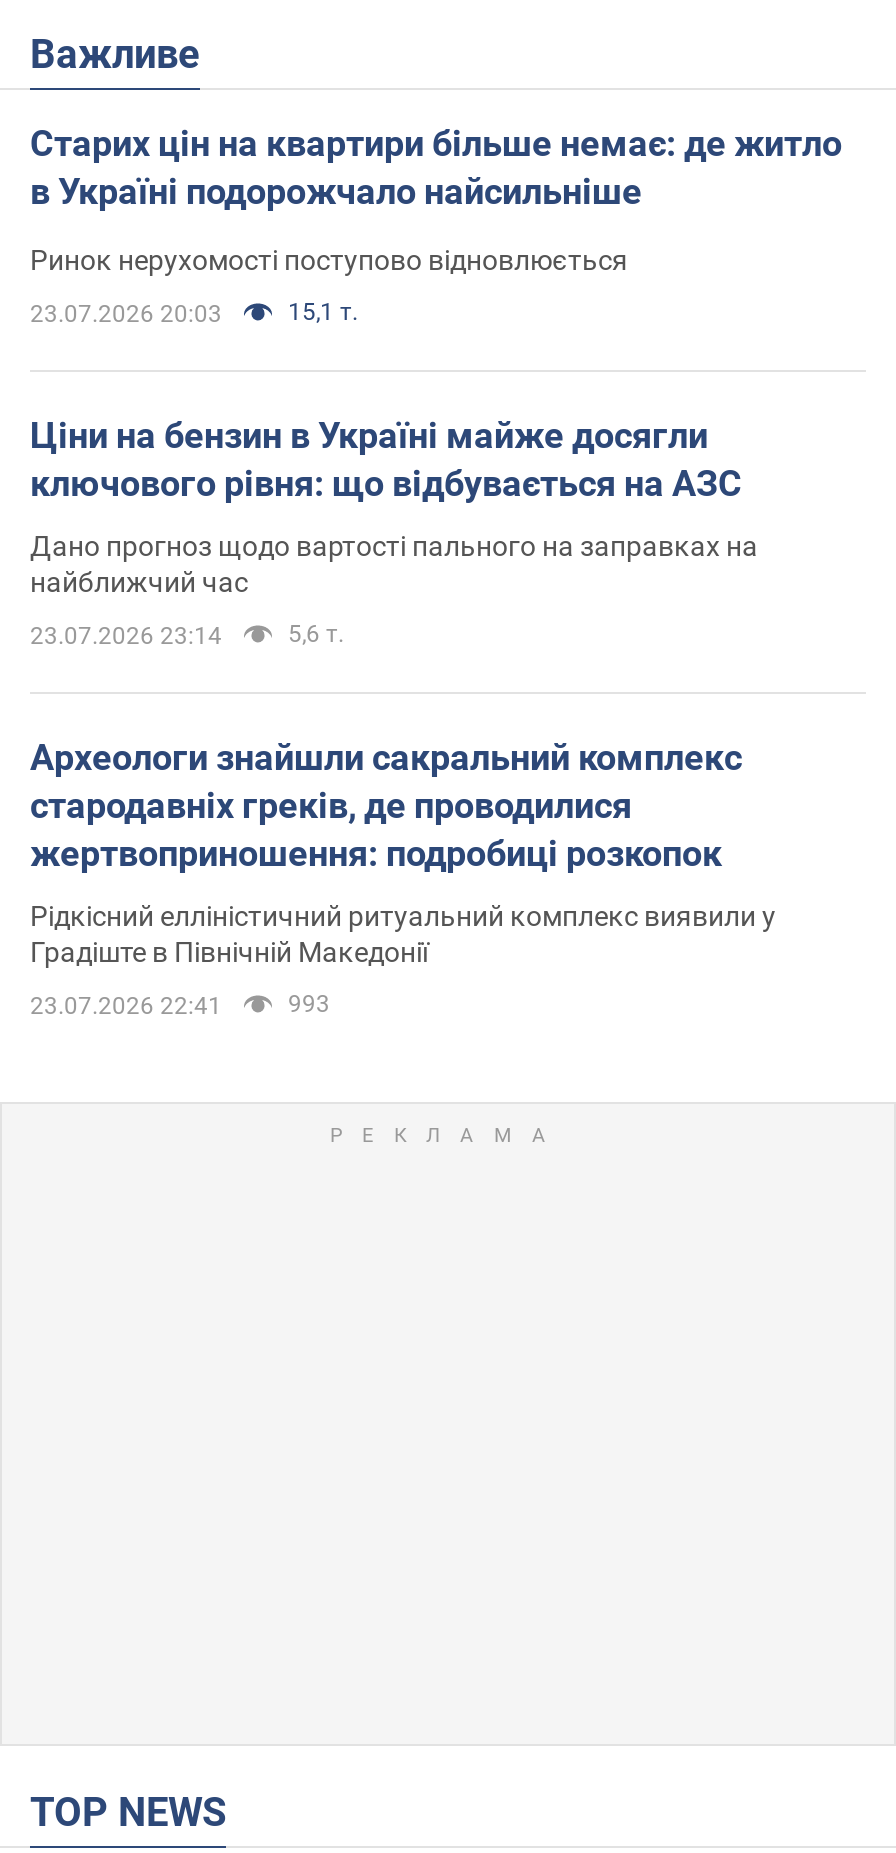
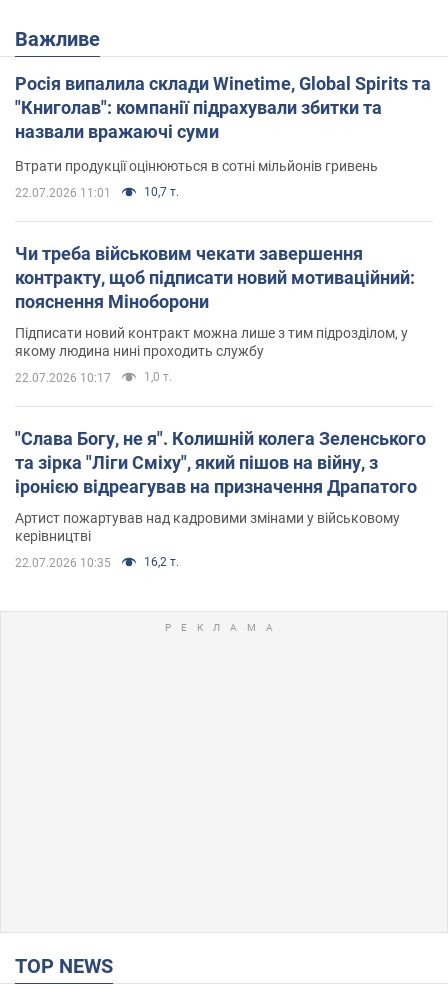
[30,122,842,212] Старих цін на квартири більше немає: де житло | в Україні подорожчало найсильніше -> [15,73,431,142] Росія випалила склади Winetime, Global Spirits та | "Книголав": компанії підрахували збитки та | назвали вражаючі суми
[30,244,628,276] Ринок нерухомості поступово відновлюється -> [15,158,378,174] Втрати продукції оцінюються в сотні мільйонів гривень
[30,298,358,328] 23.07.2026 20:03 | 15,1 т. -> [15,185,179,200] 22.07.2026 11:01 | 10,7 т.
[30,414,742,504] Ціни на бензин в Україні майже досягли | ключового рівня: що відбувається на АЗС -> [15,243,415,312] Чи треба військовим чекати завершення | контракту, щоб підписати новий мотиваційний: | пояснення Міноборони
[30,530,758,598] Дано прогноз щодо вартості пального на заправках на | найближчий час -> [15,325,408,359] Підписати новий контракт можна лише з тим підрозділом, у | якому людина нині проходить службу
[30,620,344,650] 23.07.2026 23:14 | 5,6 т. -> [15,370,172,385] 22.07.2026 10:17 | 1,0 т.
[30,736,742,874] Археологи знайшли сакральний комплекс | стародавніх греків, де проводилися | жертвоприношення: подробиці розкопок -> [15,428,426,497] "Слава Богу, не я". Колишній колега Зеленського | та зірка "Ліги Сміху", який пішов на війну, з | іронією відреагував на призначення Драпатого
[30,900,776,968] Рідкісний елліністичний ритуальний комплекс виявили у | Градіште в Північній Македонії -> [15,510,400,544] Артист пожартував над кадровими змінами у військовому | керівництві
[30,990,330,1020] 23.07.2026 22:41 | 993 -> [15,555,179,570] 22.07.2026 10:35 | 16,2 т.

